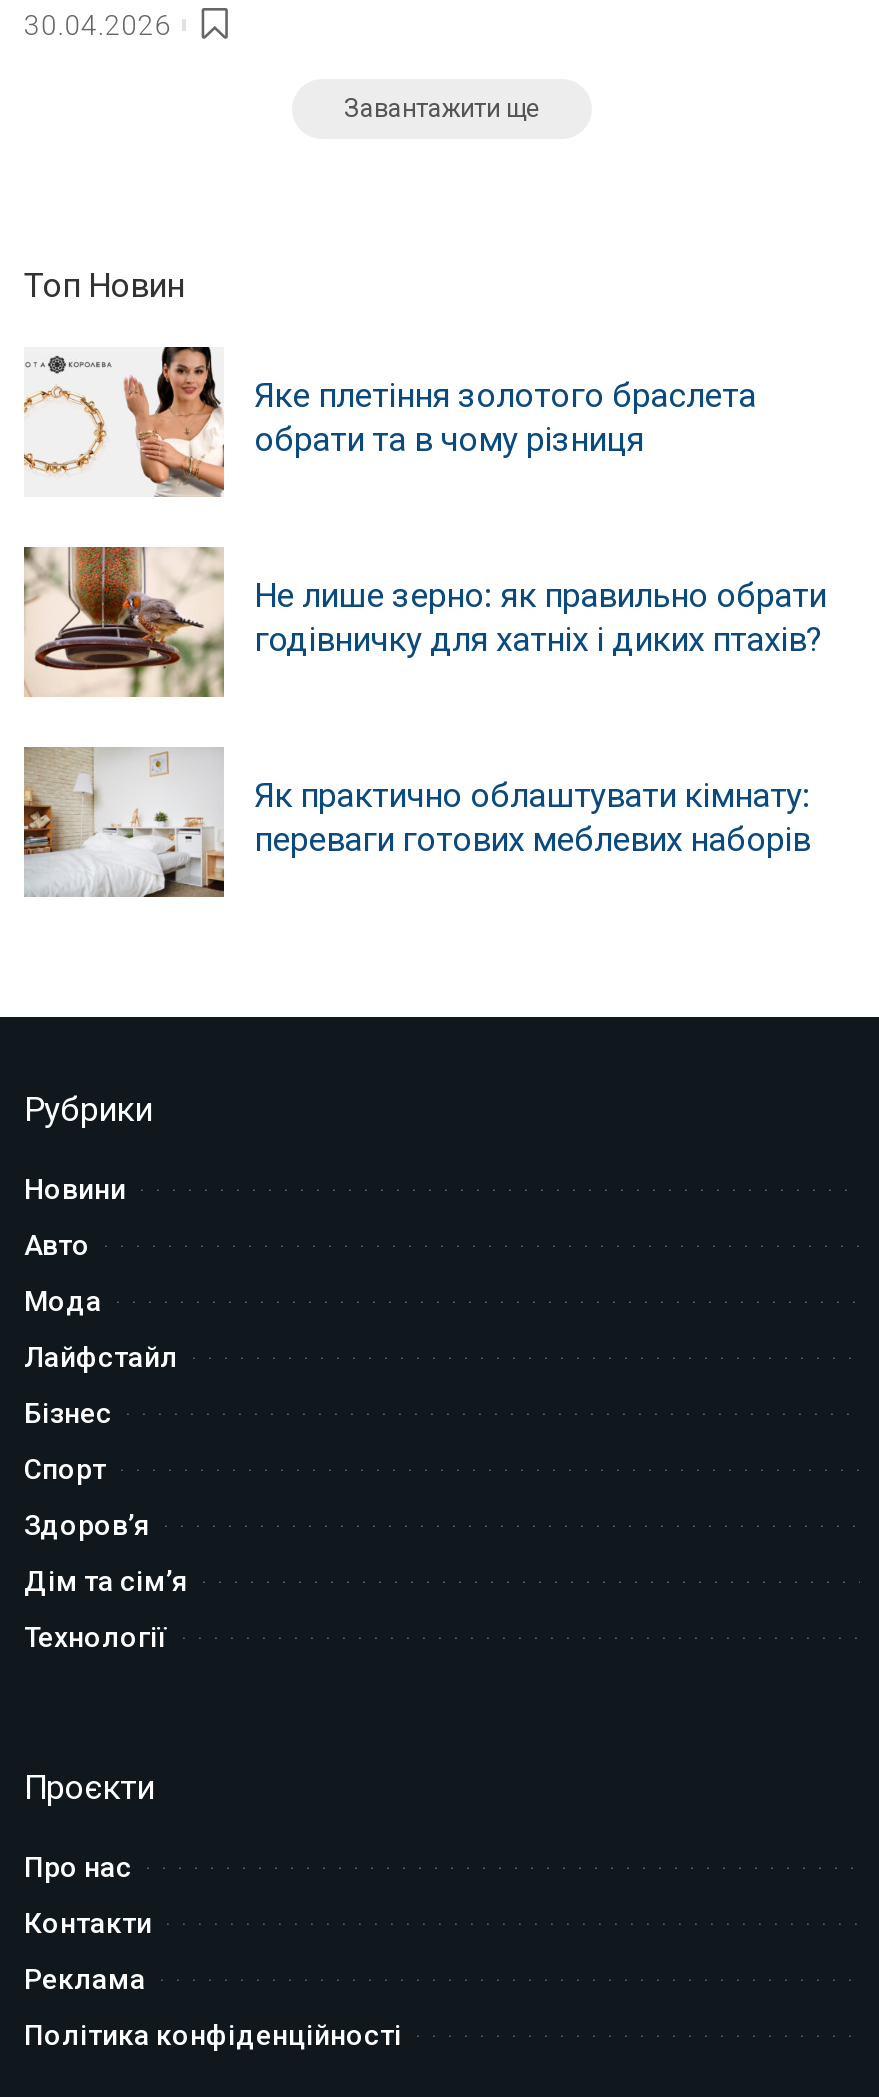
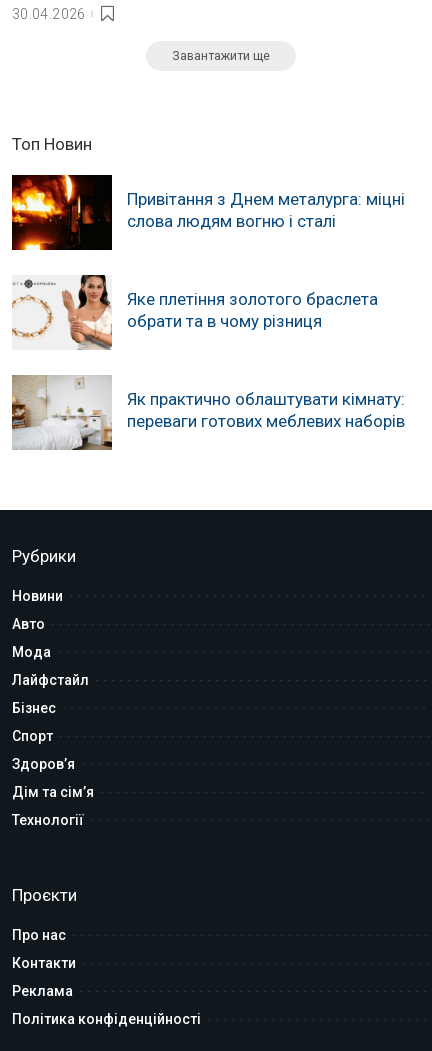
none -> [11,174,405,251] [image] | Привітання з Днем металурга: міцні | слова людям вогню і сталі
moved [122,343,756,497] -> [61,273,378,350]: [image] | Яке плетіння золотого браслета | обрати та в чому різниця
[24,547,826,697] [image] | Не лише зерно: як правильно обрати | годівничку для хатніх і диких птахів? -> none

